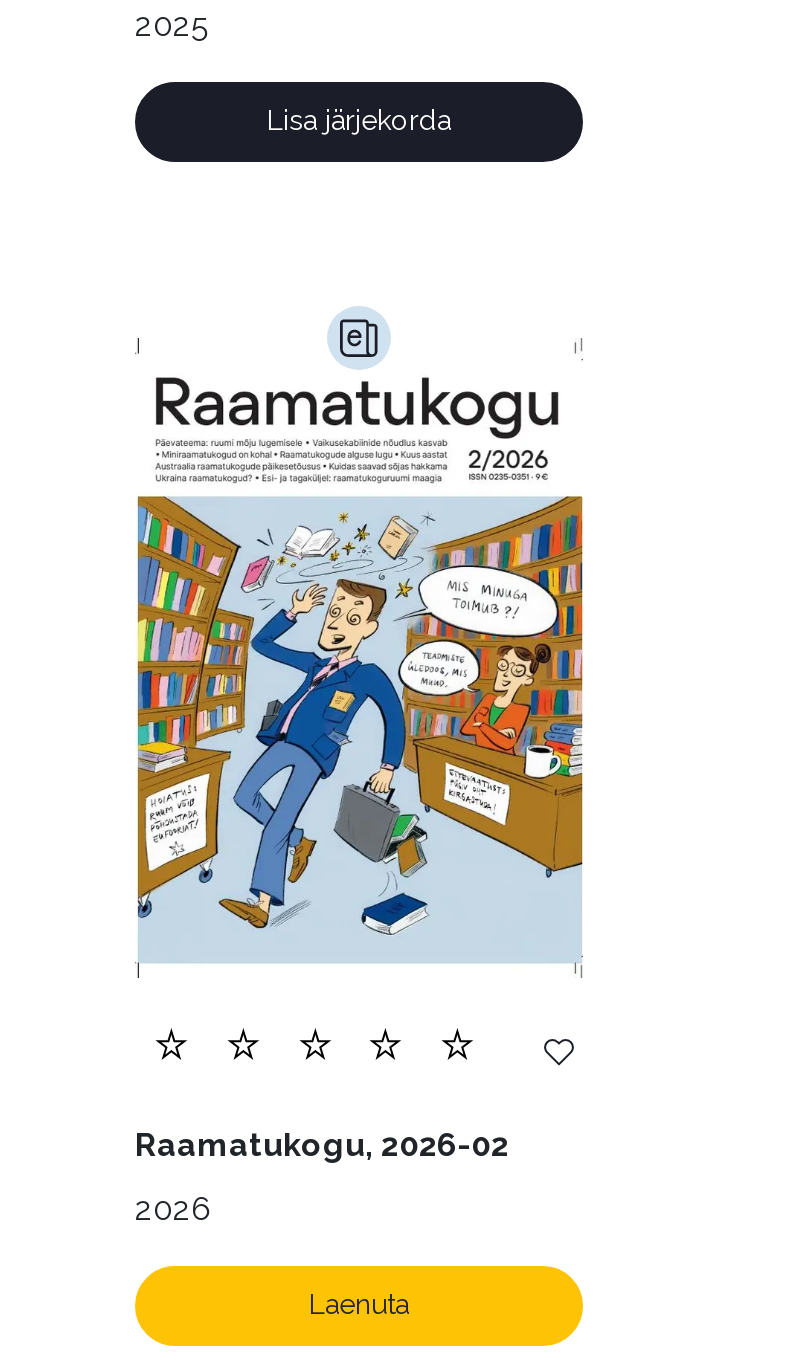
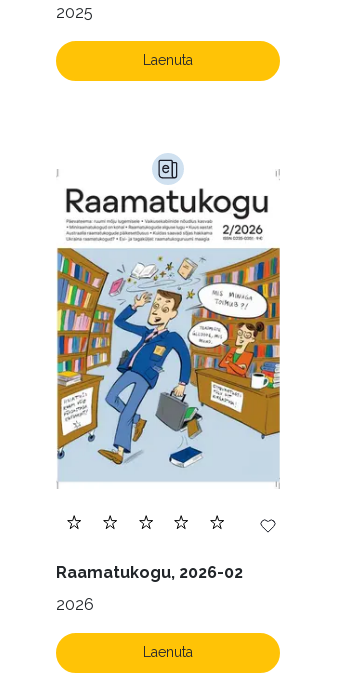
[267,105,451,137] Lisa järjekorda -> [143,52,193,68] Laenuta

